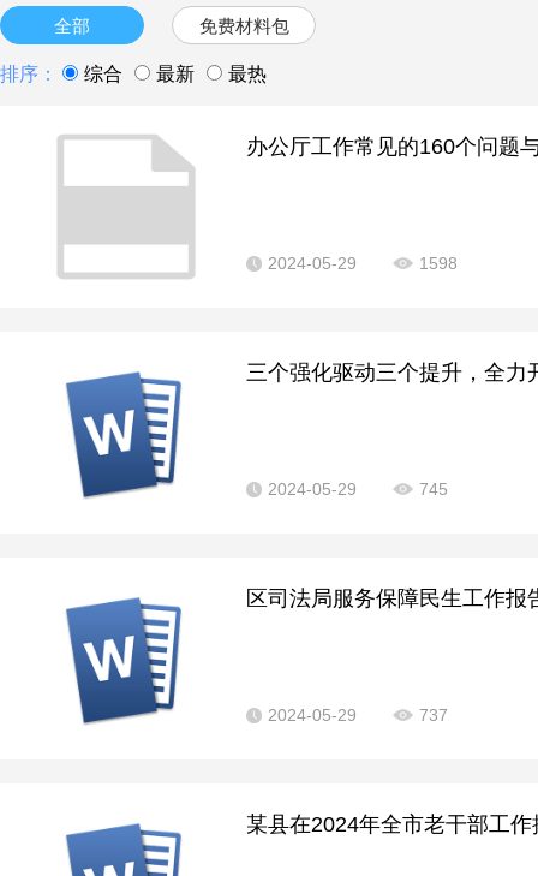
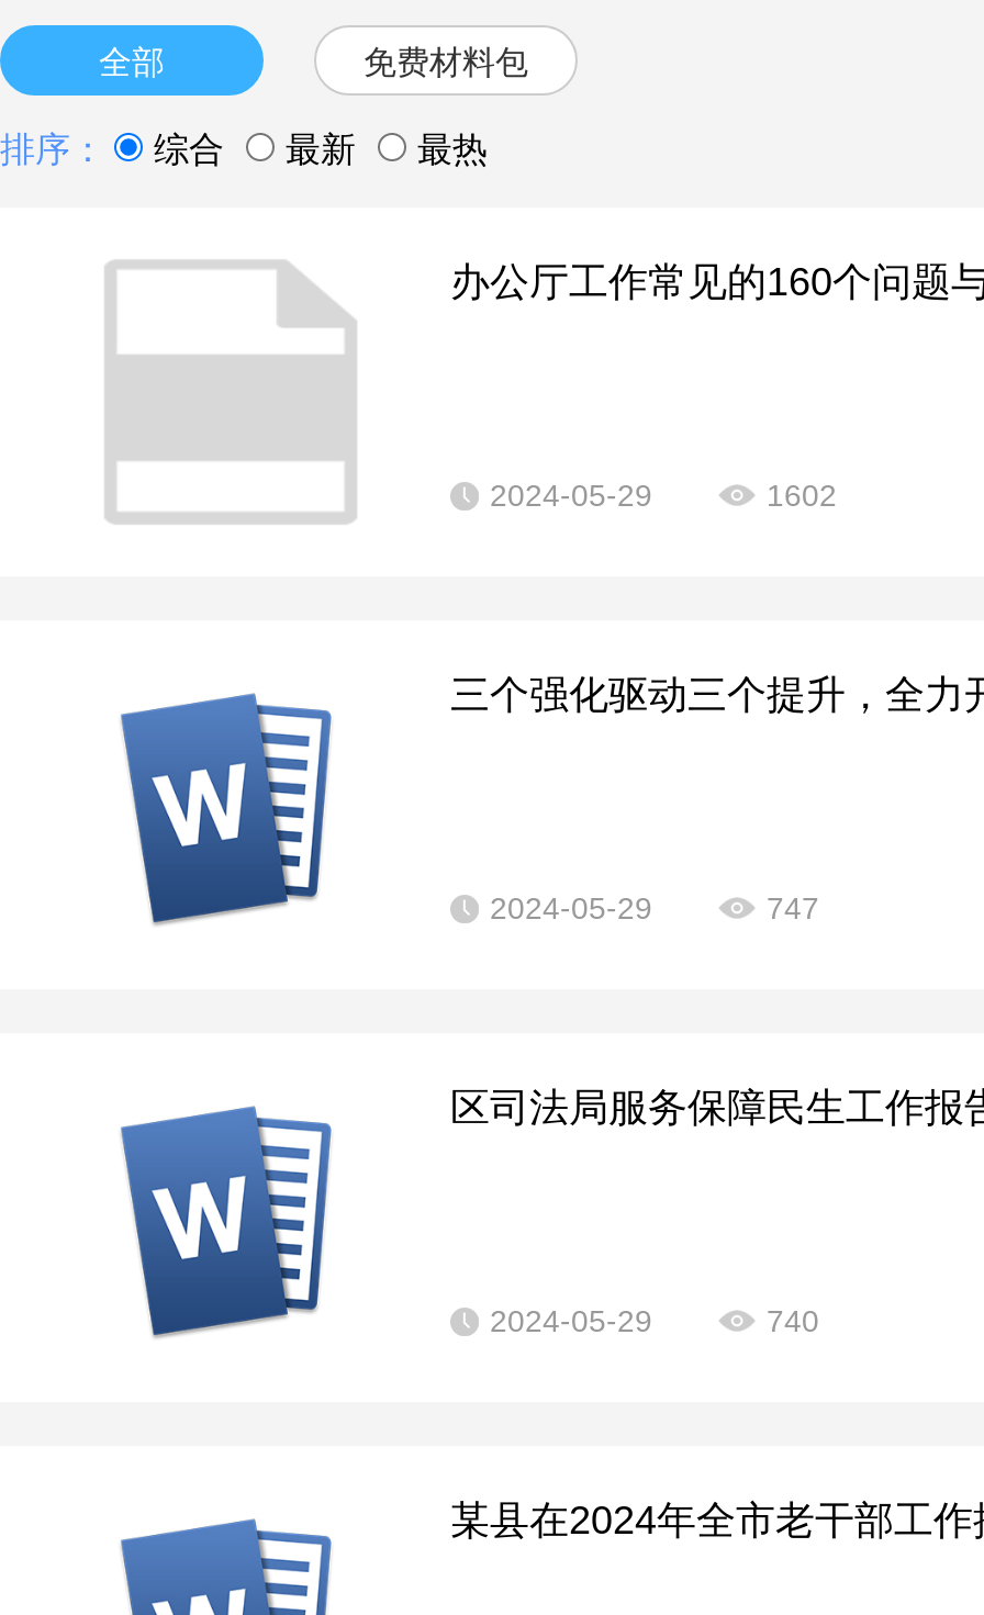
[419,254,458,273] 1598 -> [767,478,837,513] 1602
[419,479,448,499] 745 -> [767,890,819,926] 747
[419,705,448,725] 737 -> [767,1303,819,1338] 740

